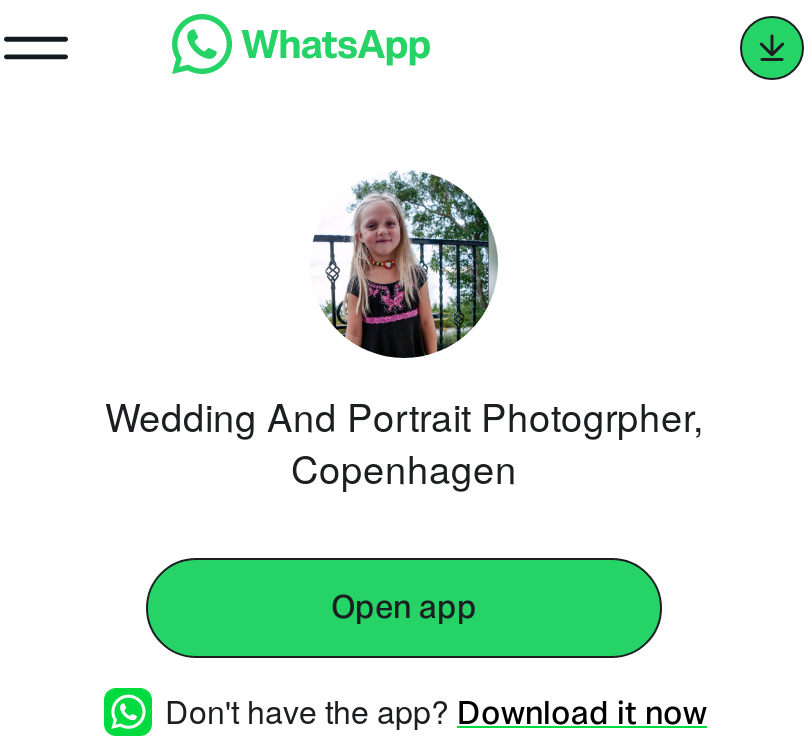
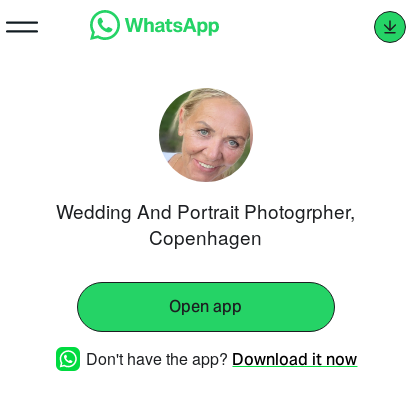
[310,170,498,360] [image] -> [158,87,253,183] [image]

